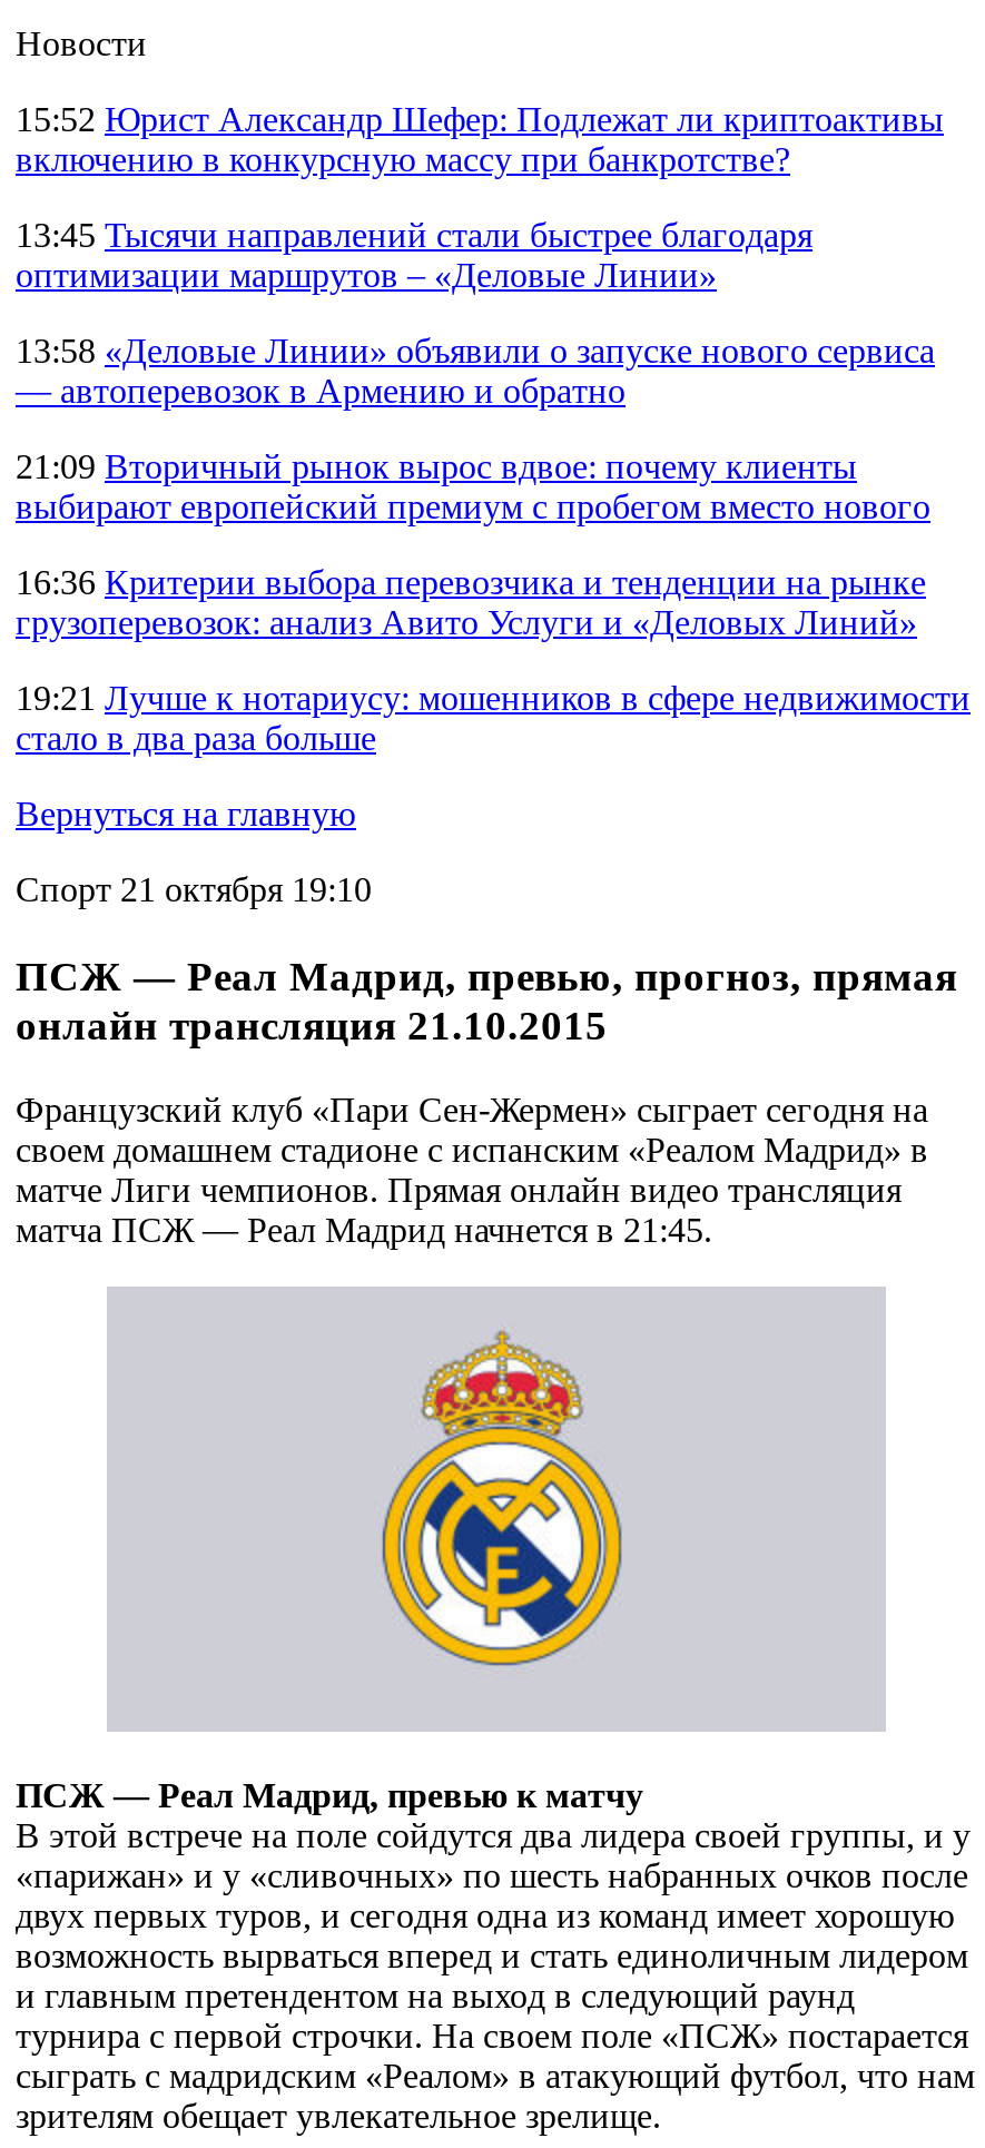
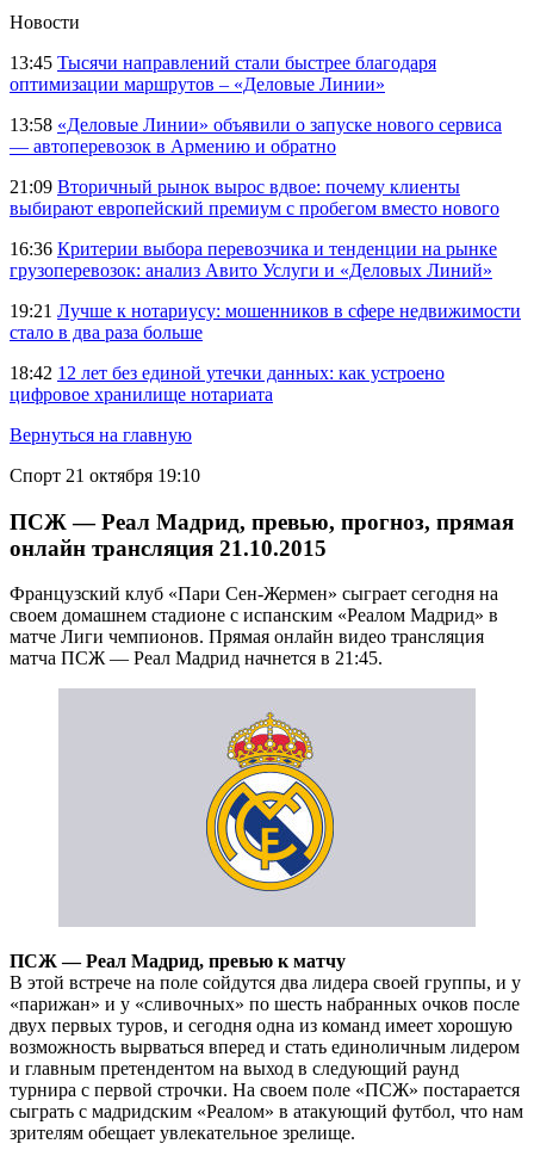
[16,100,944,178] 15:52 Юрист Александр Шефер: Подлежат ли криптоактивы | включению в конкурсную массу при банкротстве? -> none
moved [16,216,971,757] -> [10,52,521,342]: 13:45 Тысячи направлений стали быстрее благодаря | оптимизации маршрутов – «Деловые Линии» | 13:58 «Деловые Линии» объявили о запуске нового сервиса | ... | 19:21 Лучше к нотариусу: мошенников в сфере недвижимости | стало в два раза больше
none -> [10,363,445,404] 18:42 12 лет без единой утечки данных: как устроено | цифровое хранилище нотариата

